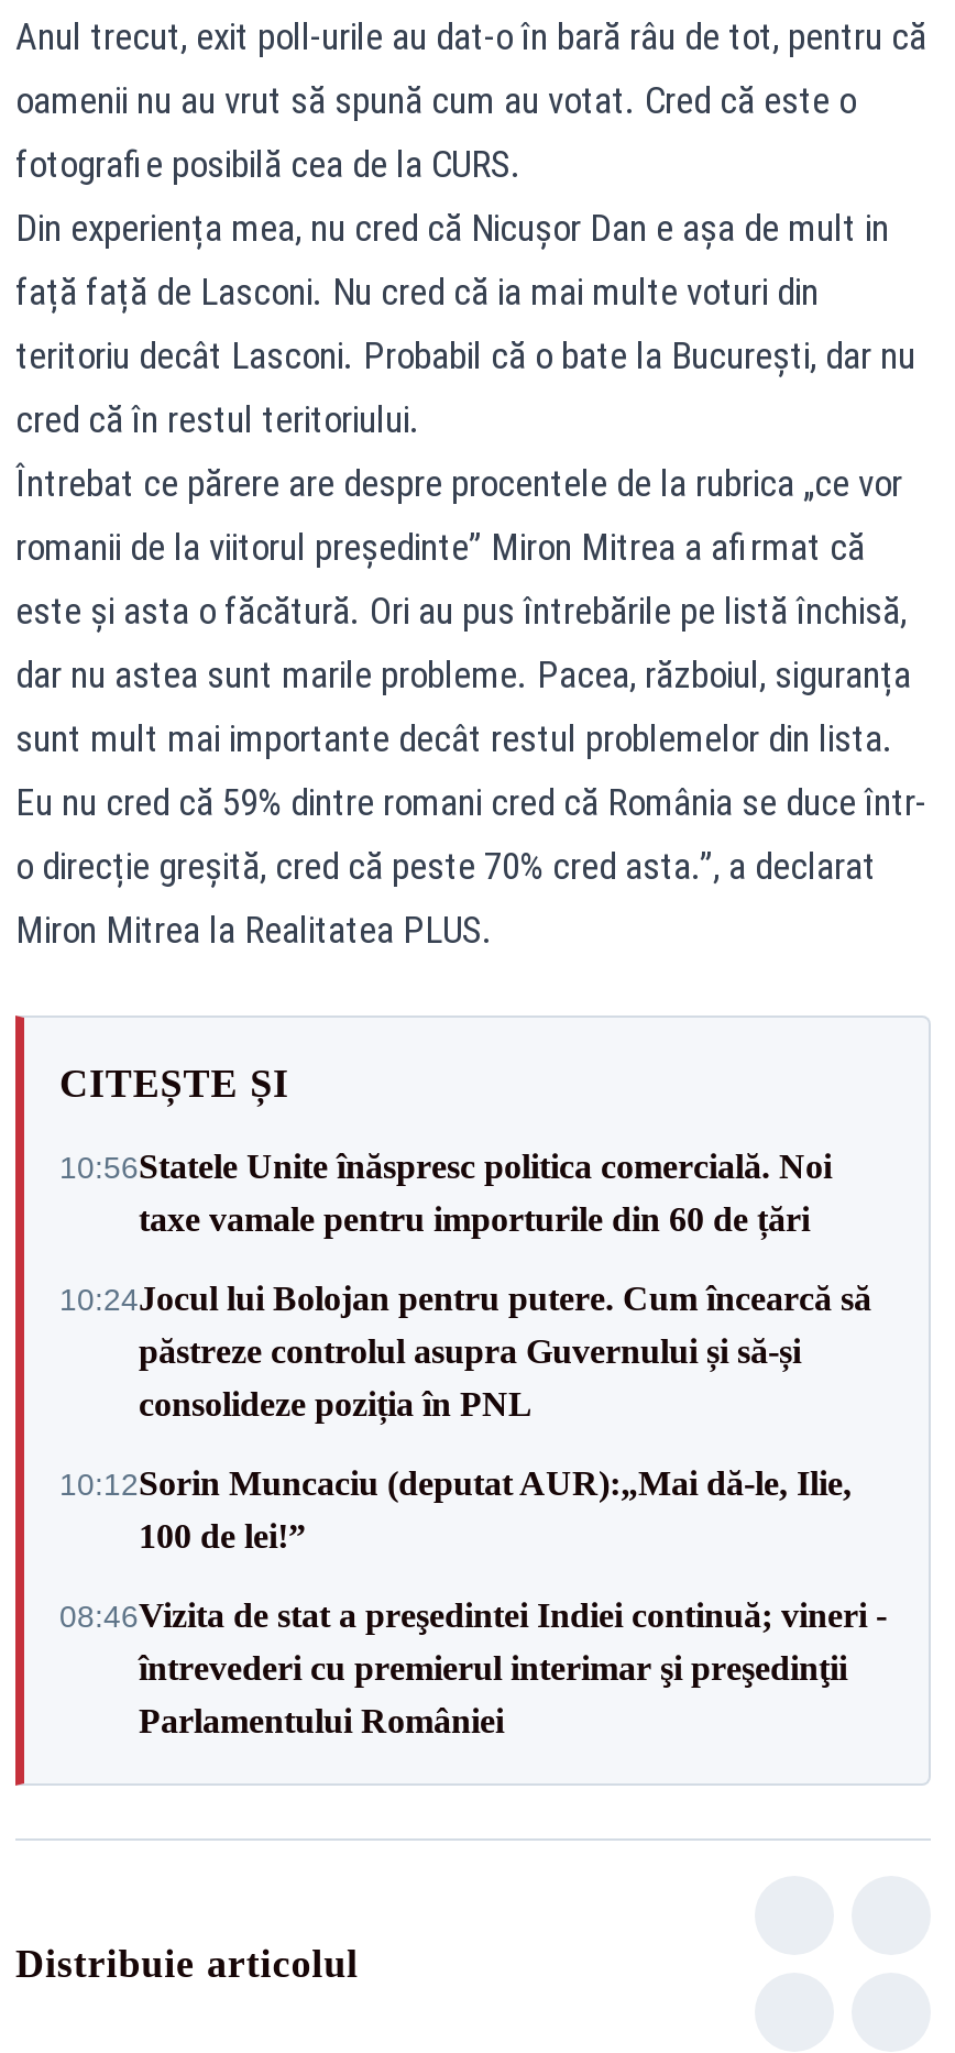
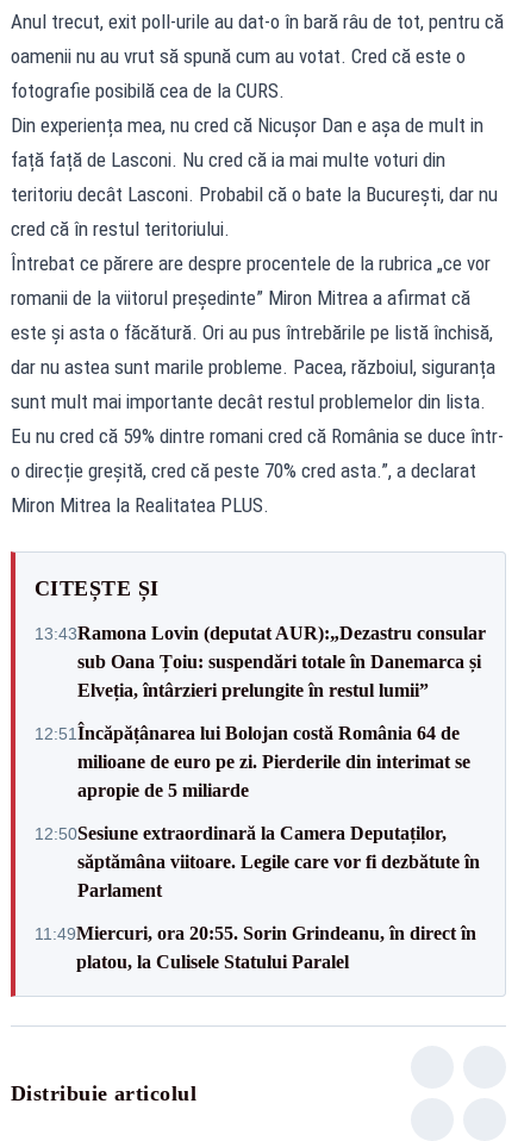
[59,1148,832,1238] 10:56Statele Unite înăspresc politica comercială. Noi | taxe vamale pentru importurile din 60 de țări -> [35,622,486,700] 13:43Ramona Lovin (deputat AUR):„Dezastru consular | sub Oana Țoiu: suspendări totale în Danemarca și | Elveția, întârzieri prelungite în restul lumii”
[59,1280,871,1423] 10:24Jocul lui Bolojan pentru putere. Cum încearcă să | păstreze controlul asupra Guvernului și să-și | consolideze poziția în PNL -> [35,722,470,800] 12:51Încăpățânarea lui Bolojan costă România 64 de | milioane de euro pe zi. Pierderile din interimat se | apropie de 5 miliarde
[59,1464,852,1555] 10:12Sorin Muncaciu (deputat AUR):„Mai dă-le, Ilie, | 100 de lei!” -> [35,822,480,900] 12:50Sesiune extraordinară la Camera Deputaților, | săptămâna viitoare. Legile care vor fi dezbătute în | Parlament
[59,1596,887,1739] 08:46Vizita de stat a preşedintei Indiei continuă; vineri - | întrevederi cu premierul interimar şi preşedinţii | Parlamentului României -> [35,922,476,971] 11:49Miercuri, ora 20:55. Sorin Grindeanu, în direct în | platou, la Culisele Statului Paralel

